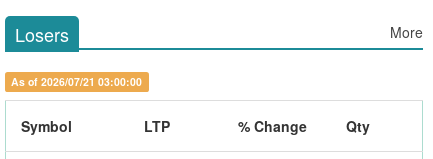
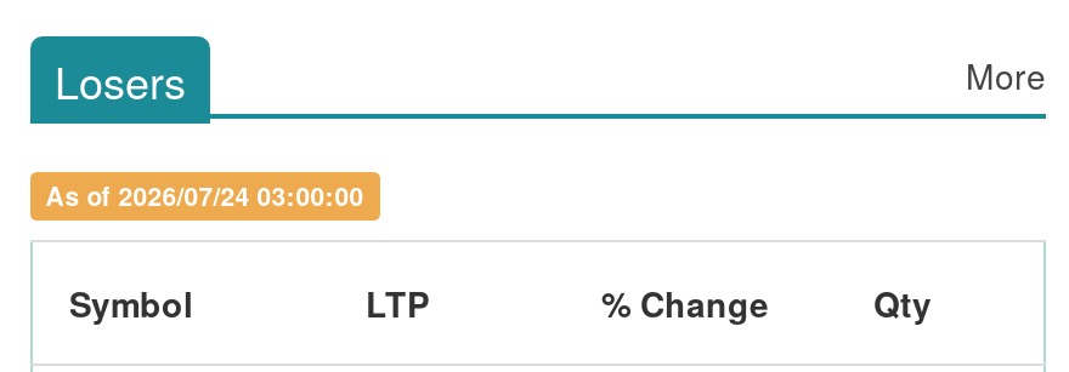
[11,74,142,89] As of 2026/07/21 03:00:00 -> [46,176,364,213] As of 2026/07/24 03:00:00

